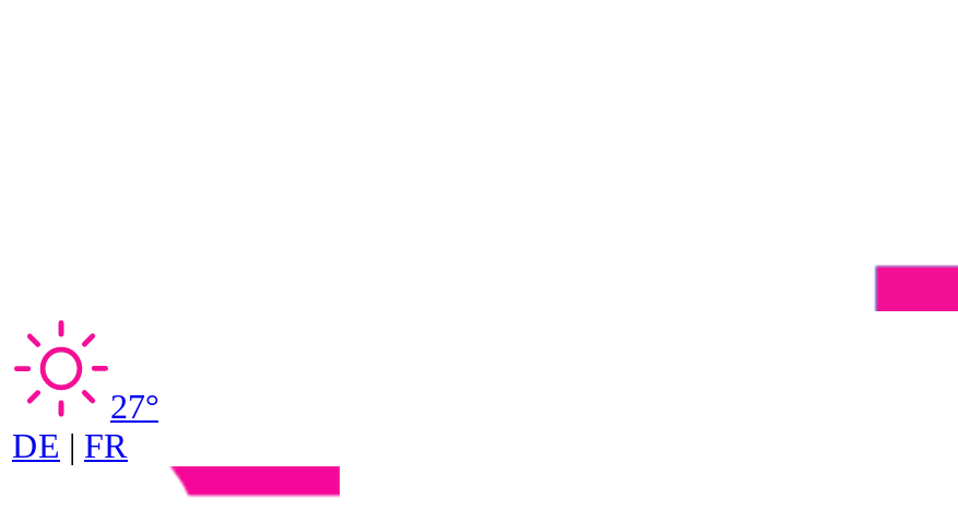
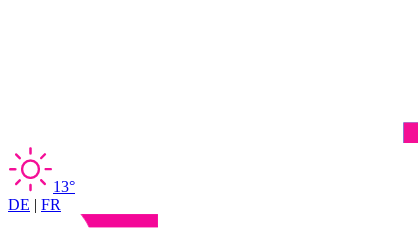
[110,388,158,425] 27° -> [53,178,75,195] 13°

